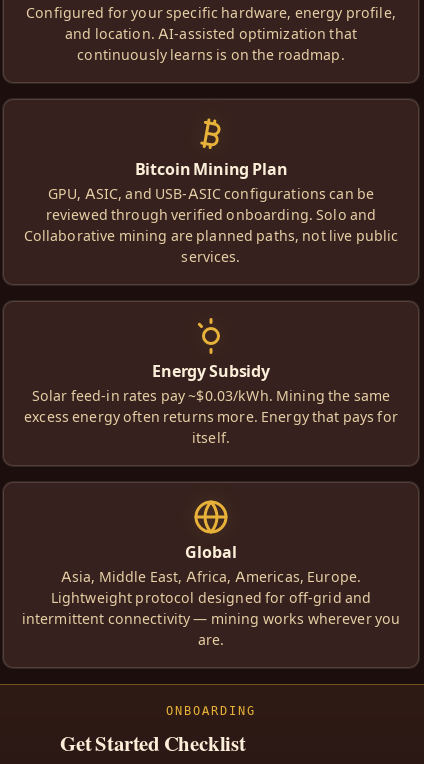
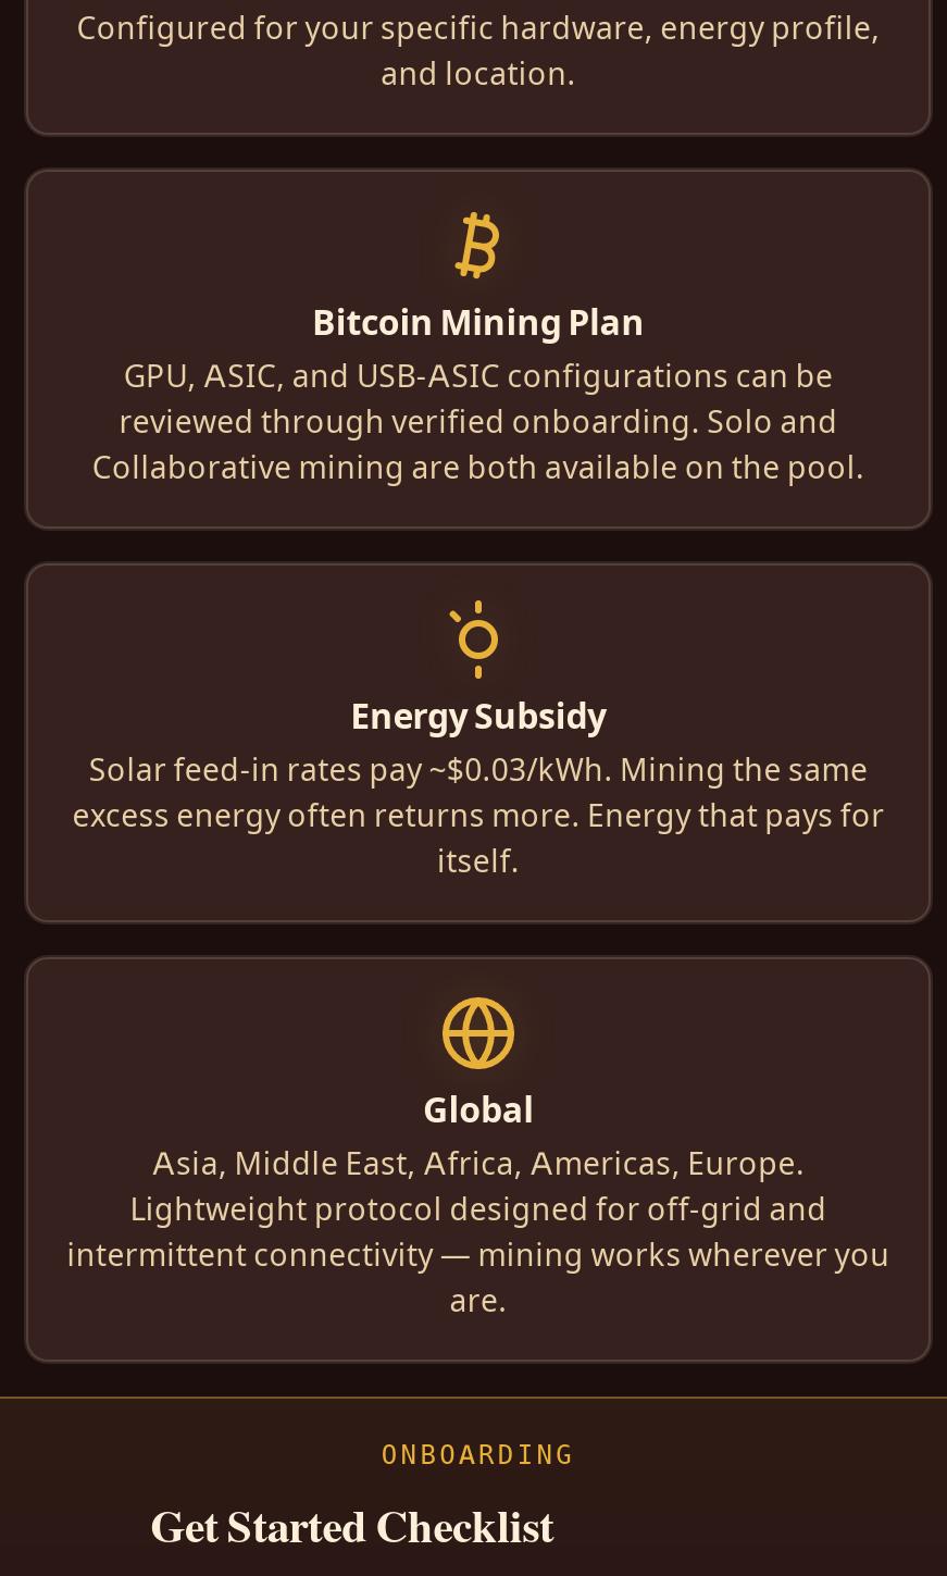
[65,25,357,64] and location. AI-assisted optimization that | continuously learns is on the roadmap. -> [381,54,576,93] and location.
[24,227,398,266] Collaborative mining are planned paths, not live public | services. -> [92,448,865,487] Collaborative mining are both available on the pool.

